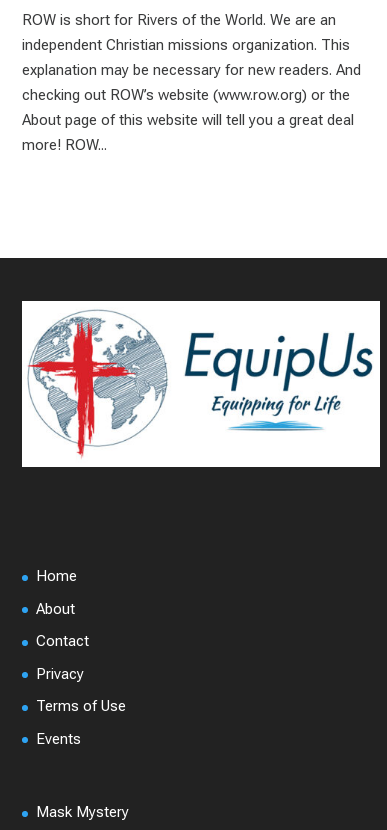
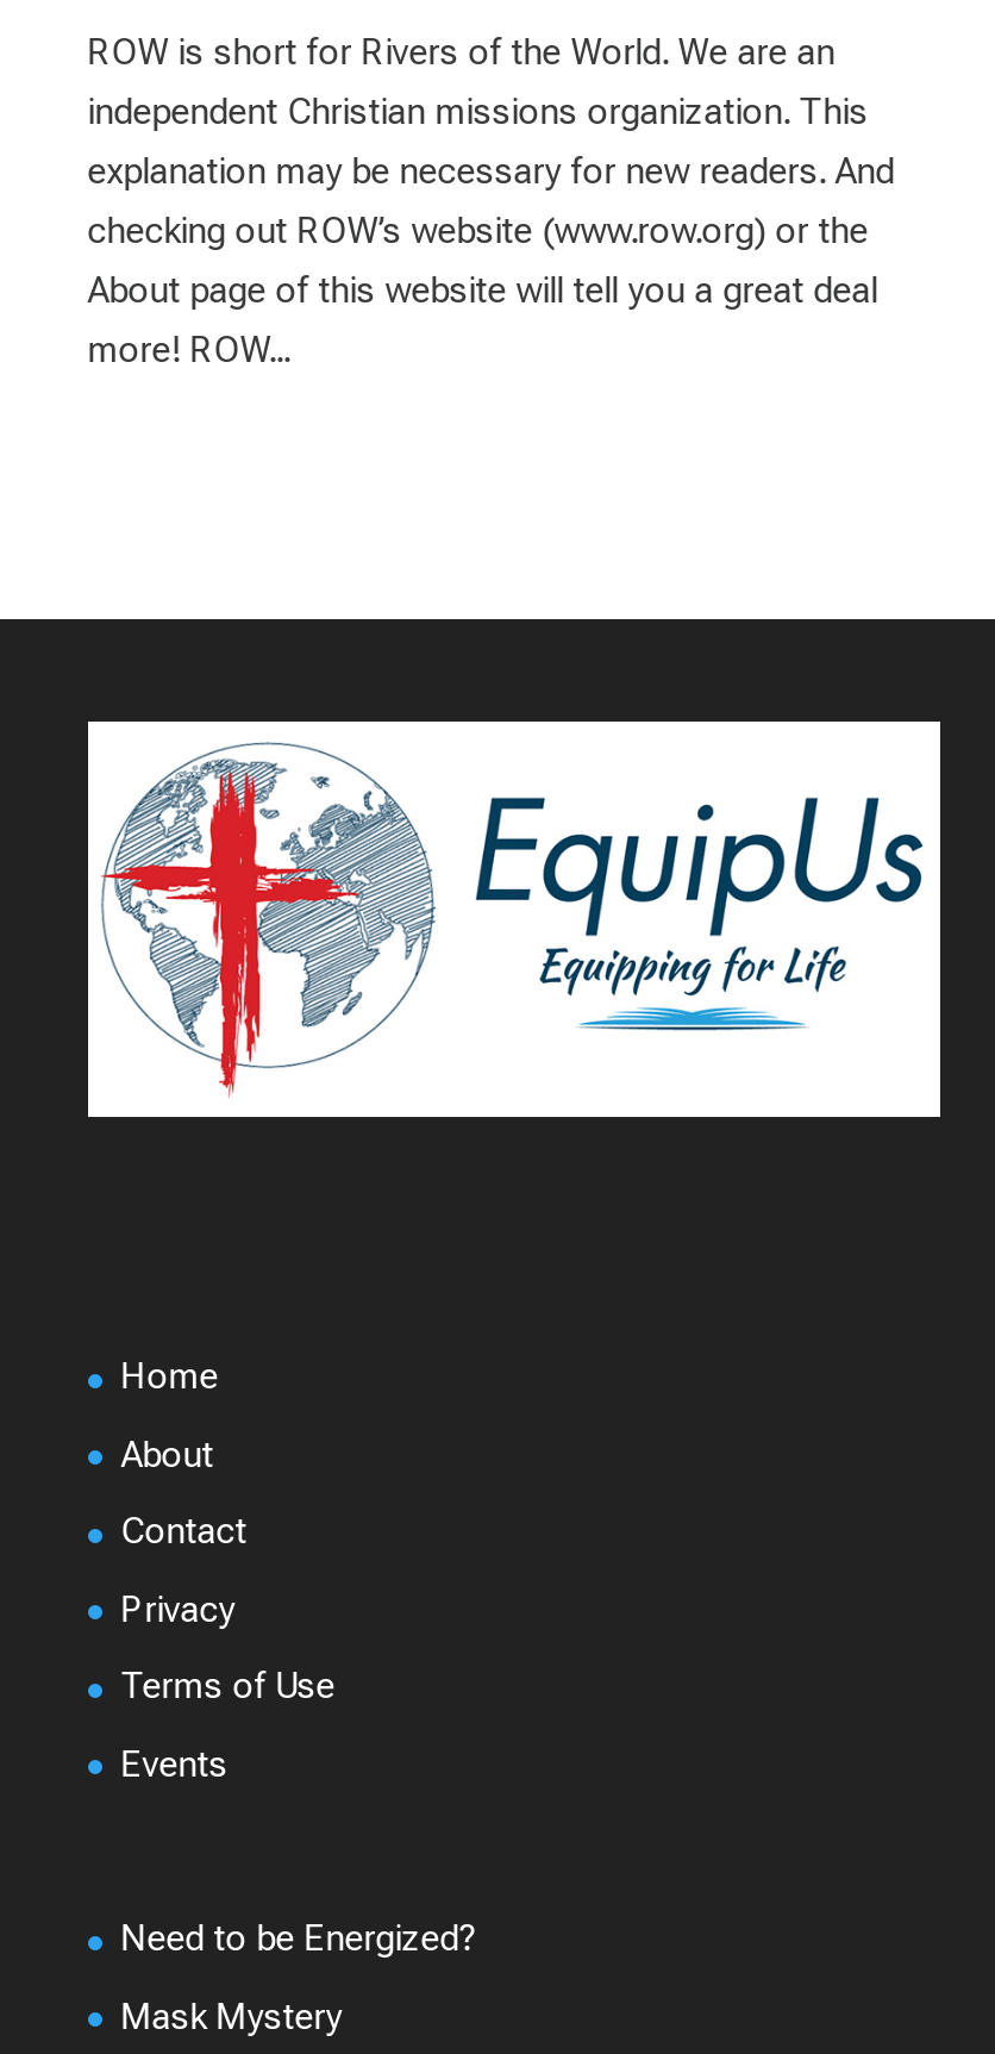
none -> [121,1918,478,1961] Need to be Energized?

